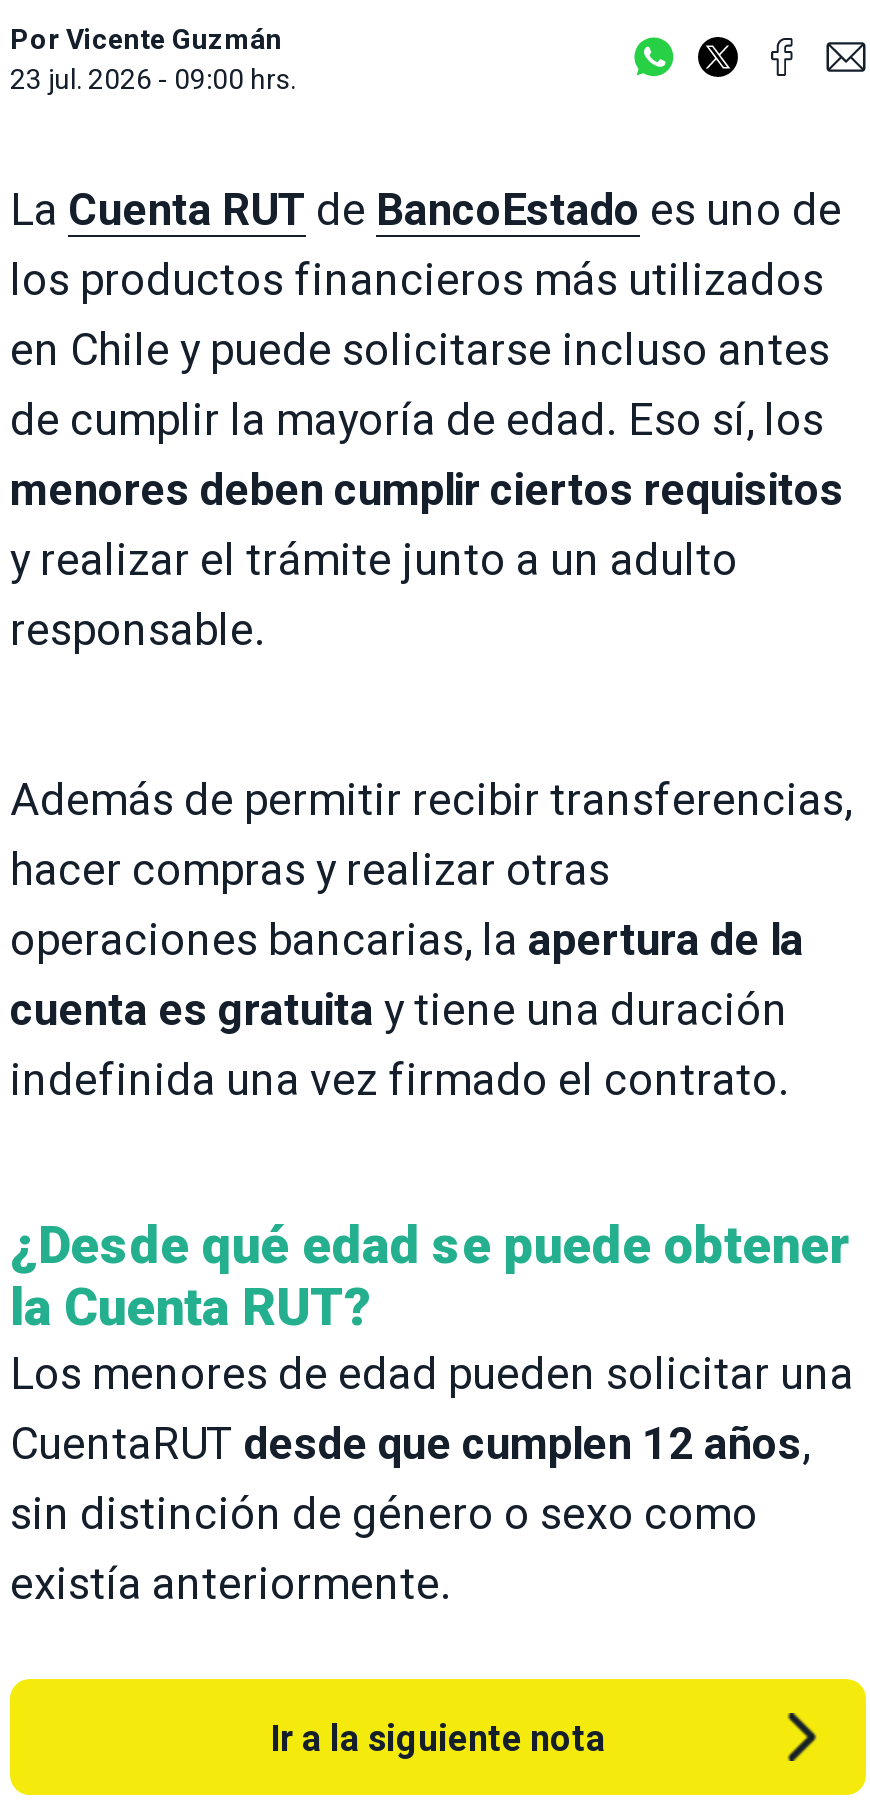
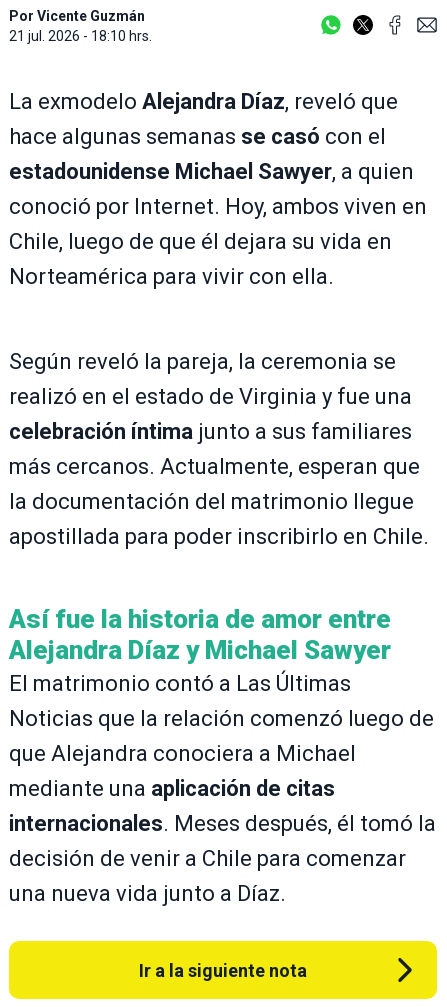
[10,64,296,96] 23 jul. 2026 - 09:00 hrs. -> [9,28,152,44] 21 jul. 2026 - 18:10 hrs.
[10,186,844,656] La Cuenta RUT de BancoEstado es uno de | los productos financieros más utilizados | en Chile y puede solicitarse incluso antes | de cumplir la mayoría de edad. Eso sí, los | menores deben cumplir ciertos requisitos | y realizar el trámite junto a un adulto | responsable. -> [9,89,427,289] La exmodelo Alejandra Díaz, reveló que | hace algunas semanas se casó con el | estadounidense Michael Sawyer, a quien | conoció por Internet. Hoy, ambos viven en | Chile, luego de que él dejara su vida en | Norteamérica para vivir con ella.
[10,776,852,1106] Además de permitir recibir transferencias, | hacer compras y realizar otras | operaciones bancarias, la apertura de la | cuenta es gratuita y tiene una duración | indefinida una vez firmado el contrato. -> [9,349,429,549] Según reveló la pareja, la ceremonia se | realizó en el estado de Virginia y fue una | celebración íntima junto a sus familiares | más cercanos. Actualmente, esperan que | la documentación del matrimonio llegue | apostillada para poder inscribirlo en Chile.
[10,1216,854,1610] ¿Desde qué edad se puede obtener | la Cuenta RUT? | Los menores de edad pueden solicitar una | CuentaRUT desde que cumplen 12 años, | sin distinción de género o sexo como | existía anteriormente. -> [9,604,436,906] Así fue la historia de amor entre | Alejandra Díaz y Michael Sawyer | El matrimonio contó a Las Últimas | Noticias que la relación comenzó luego de | que Alejandra conociera a Michael | mediante una aplicación de citas | internacionales. Meses después, él tomó la | decisión de venir a Chile para comenzar | una nueva vida junto a Díaz.

